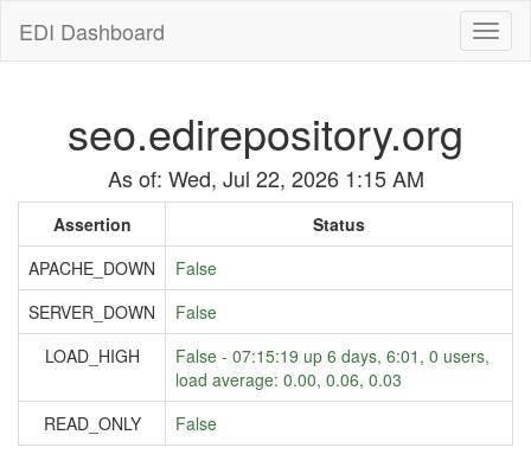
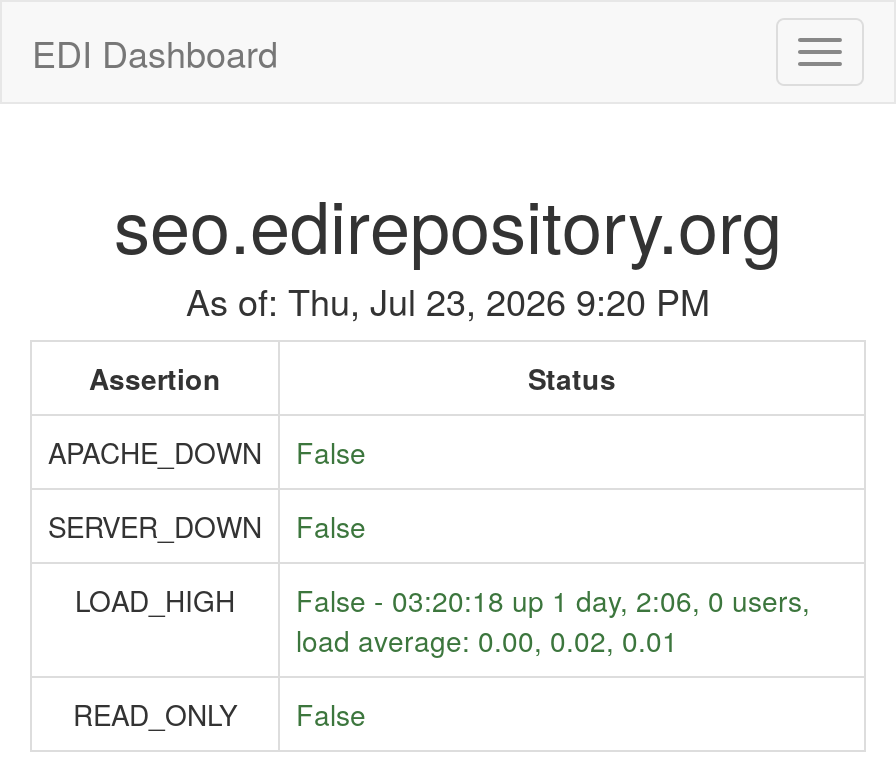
[107,162,424,193] As of: Wed, Jul 22, 2026 1:15 AM -> [186,274,710,326] As of: Thu, Jul 23, 2026 9:20 PM
[175,344,490,367] False - 07:15:19 up 6 days, 6:01, 0 users, -> [296,580,810,620] False - 03:20:18 up 1 day, 2:06, 0 users,
[175,367,402,391] load average: 0.00, 0.06, 0.03 -> [296,620,678,660] load average: 0.00, 0.02, 0.01

